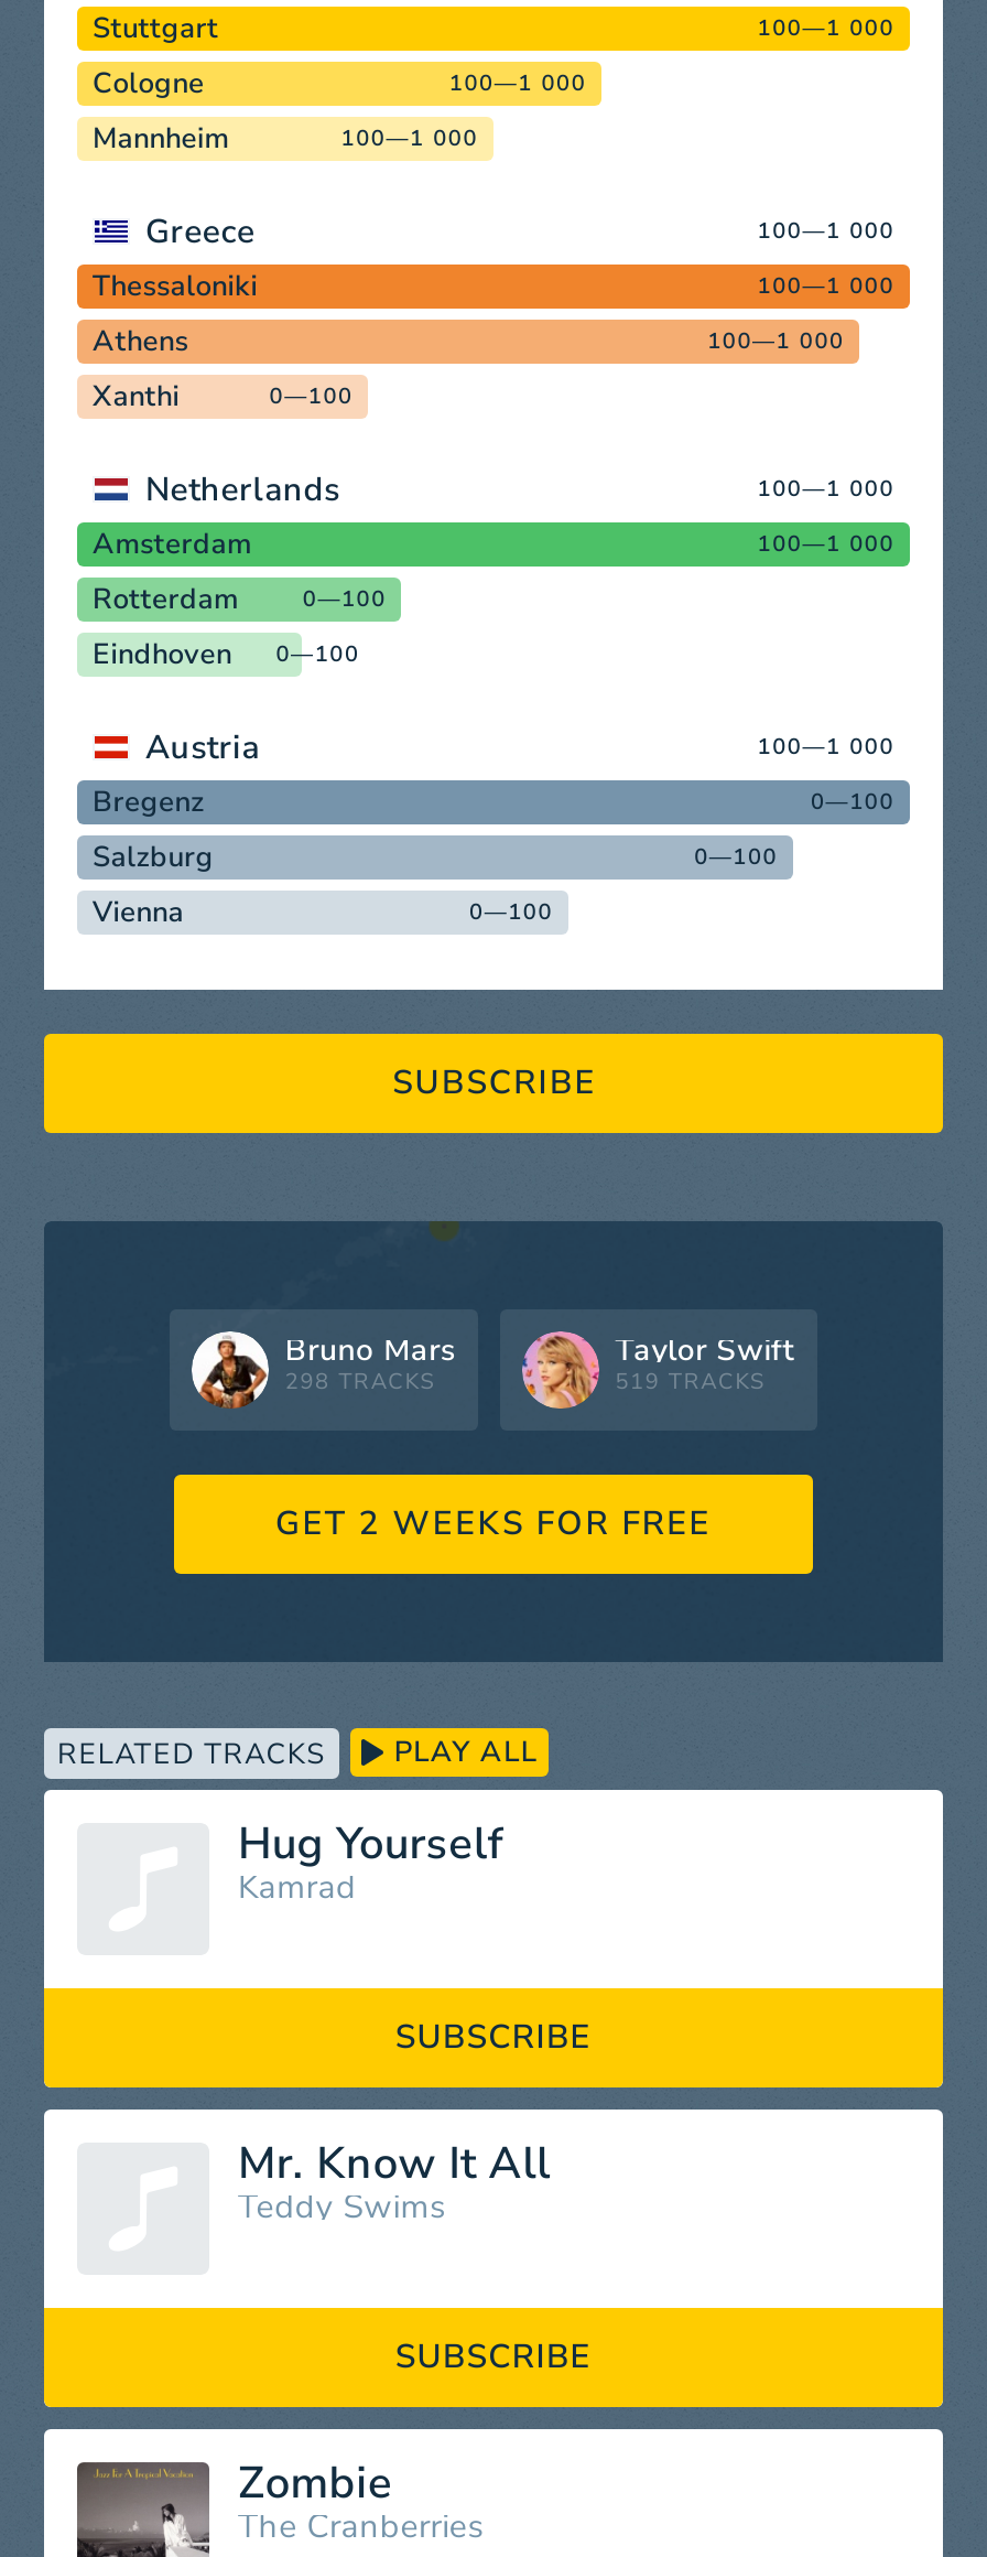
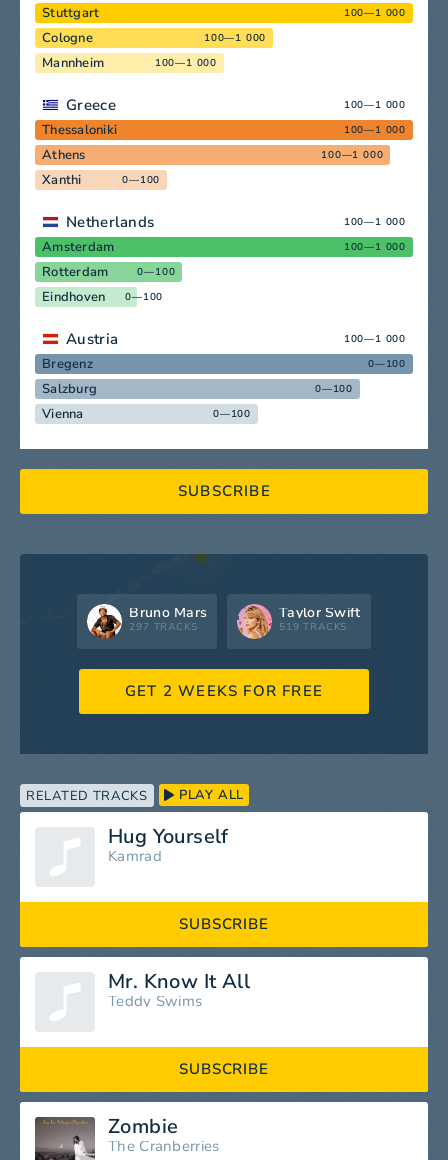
[285,1368,435,1398] 298 TRACKS -> [129,620,197,634] 297 TRACKS

